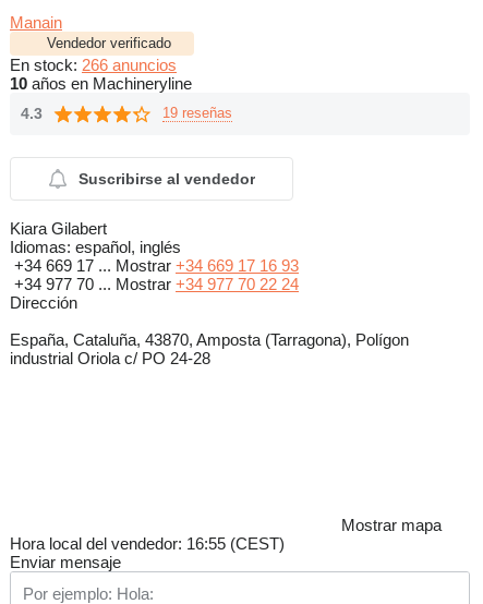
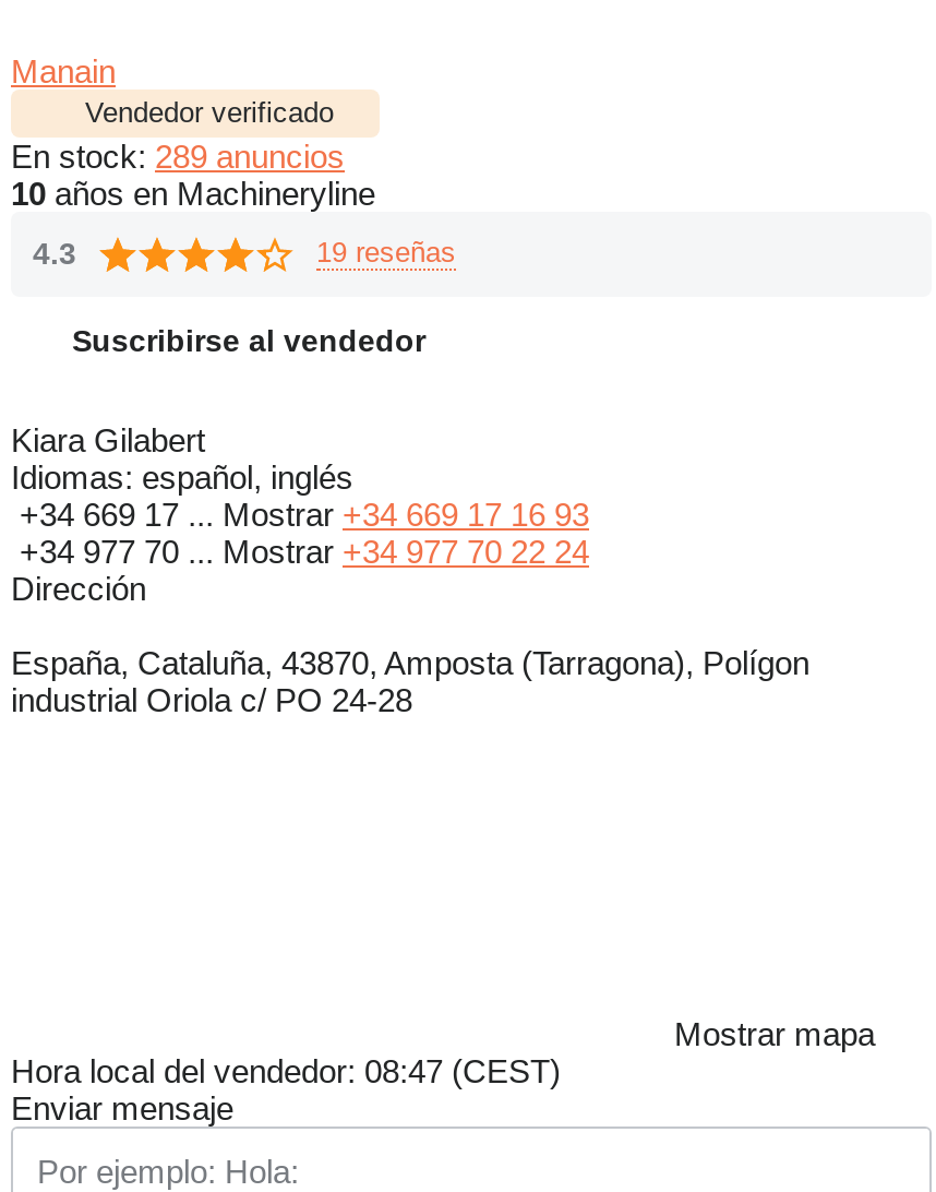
[10,55,177,74] En stock: 266 anuncios -> [11,137,345,174] En stock: 289 anuncios
[10,534,285,553] Hora local del vendedor: 16:55 (CEST) -> [11,1052,561,1089] Hora local del vendedor: 08:47 (CEST)

